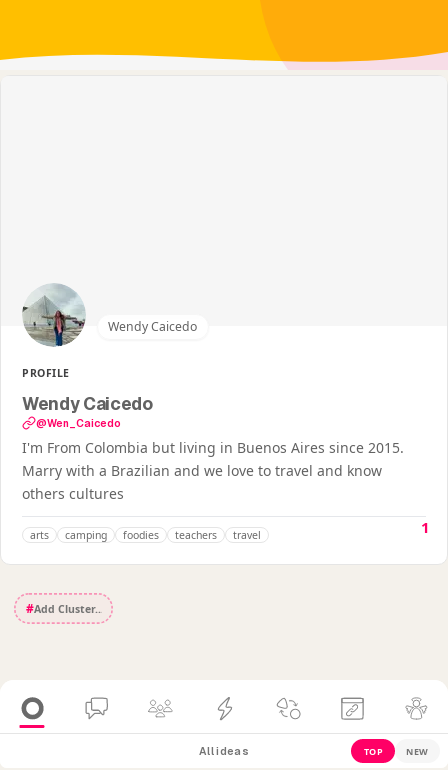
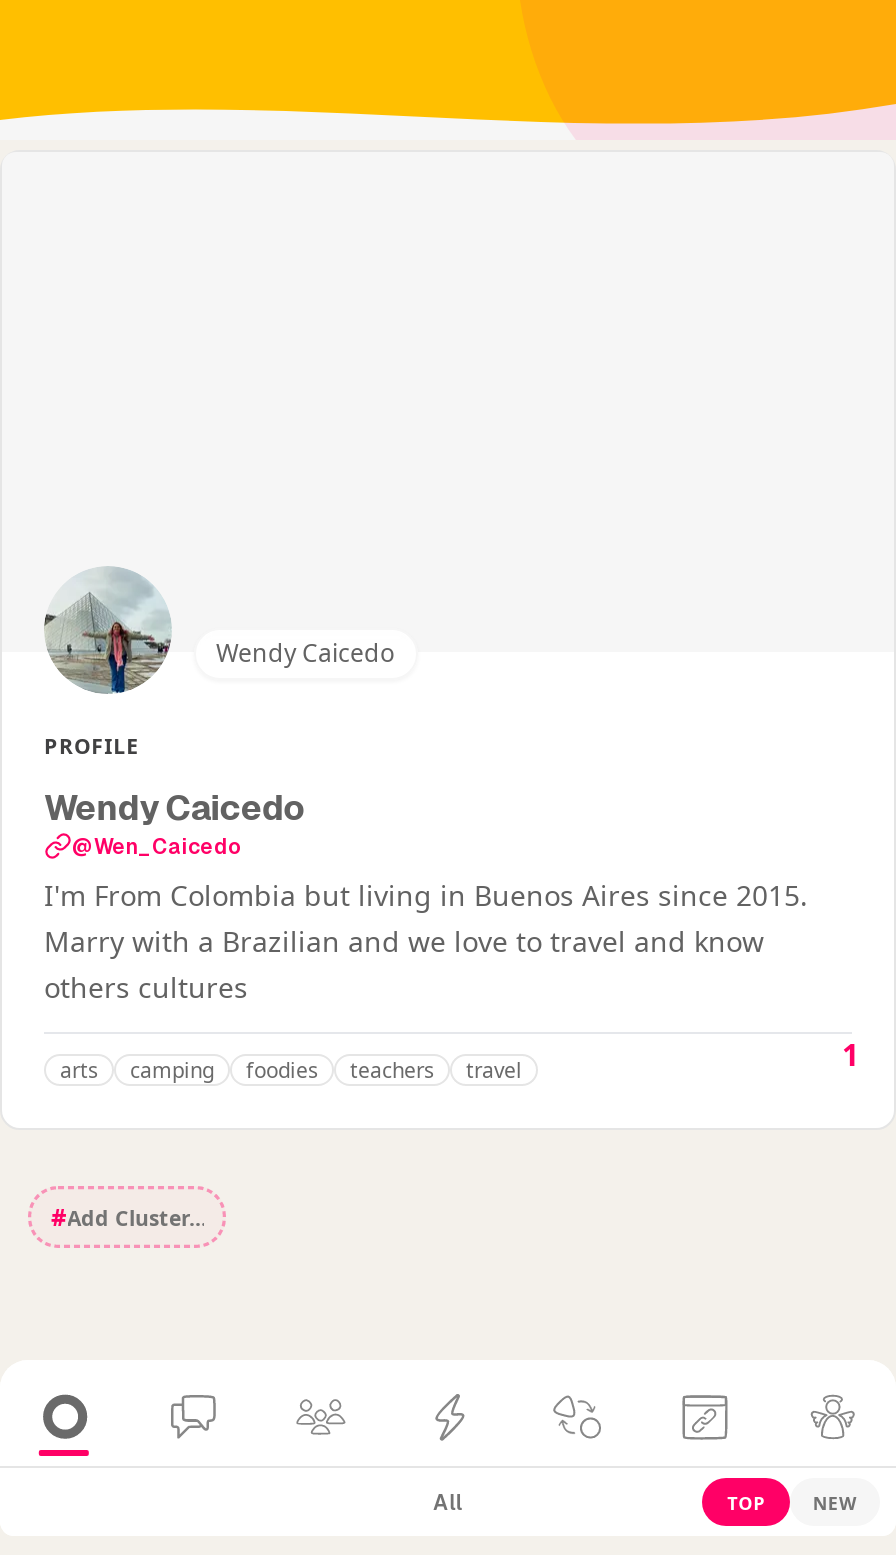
[199,745,249,757] All ideas -> [433,1490,463,1514] All

